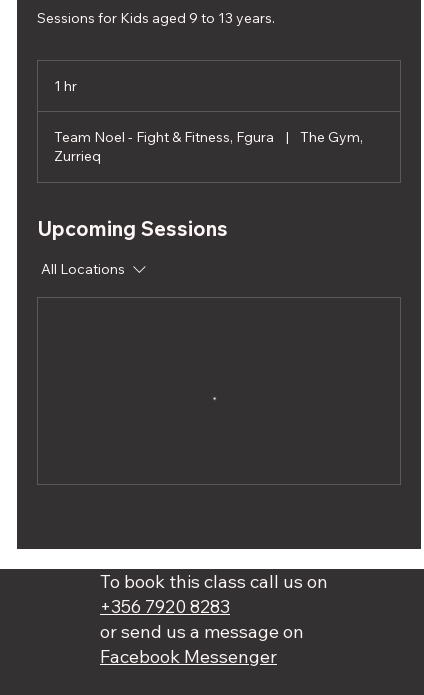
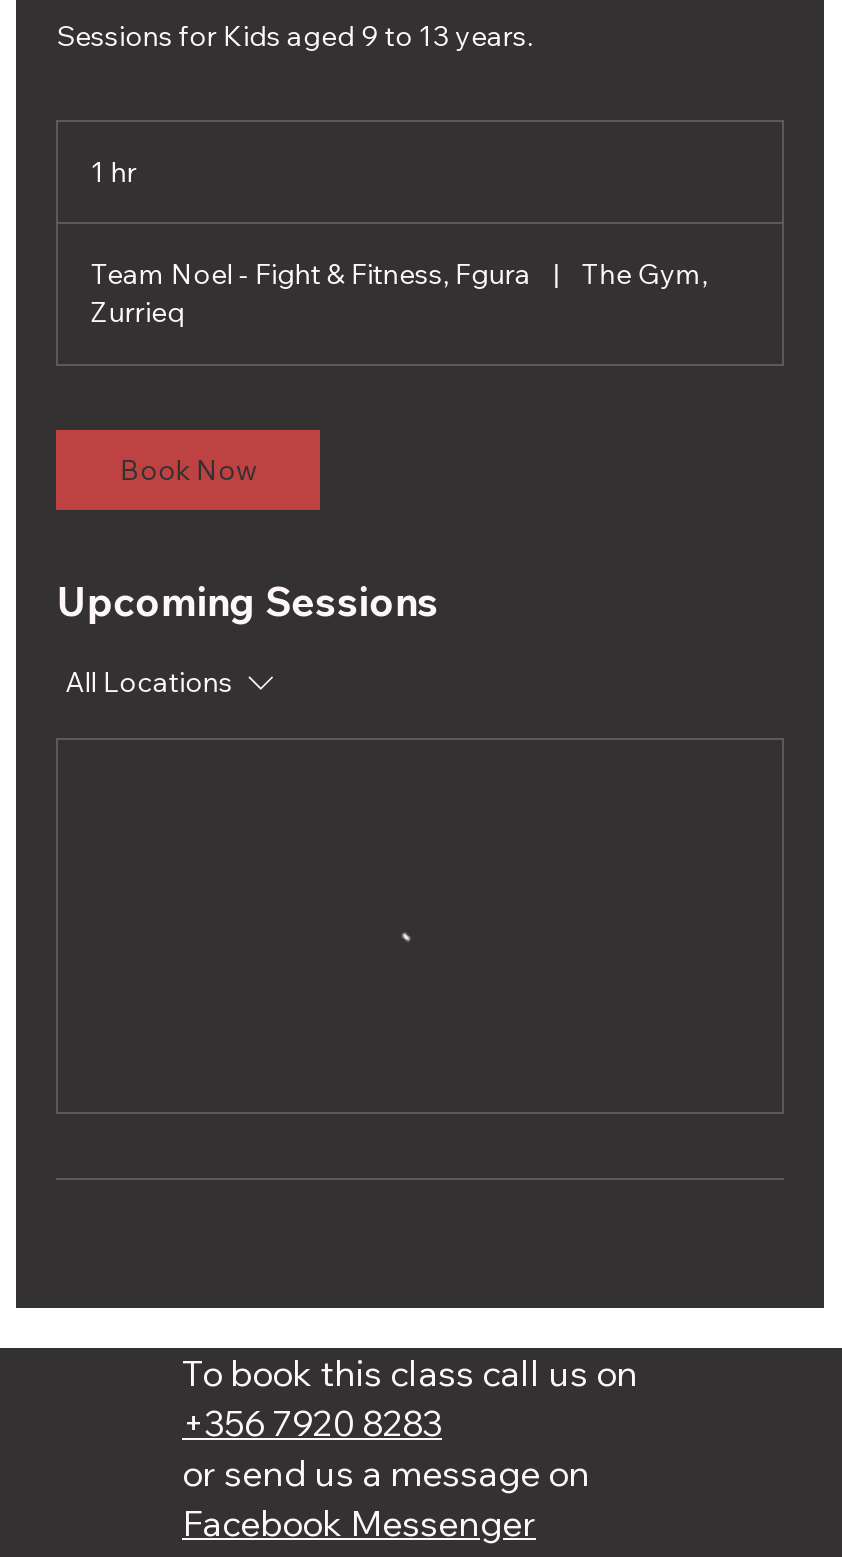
none -> [120,452,258,488] Book Now

